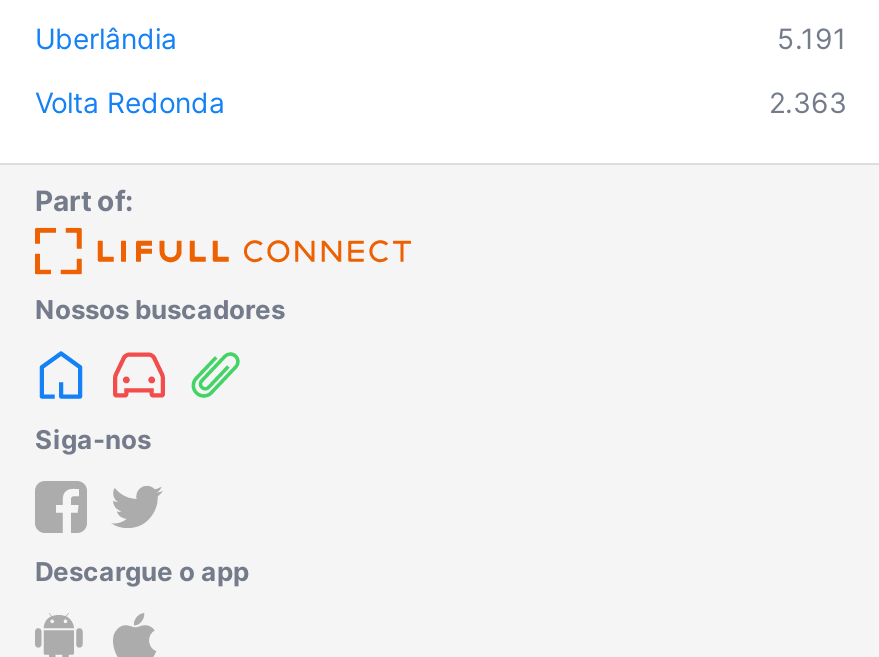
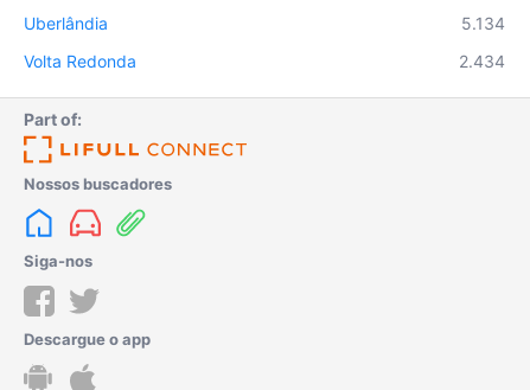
[777,20,847,54] 5.191 -> [461,13,505,33] 5.134
[769,84,847,118] 2.363 -> [459,50,505,71] 2.434

